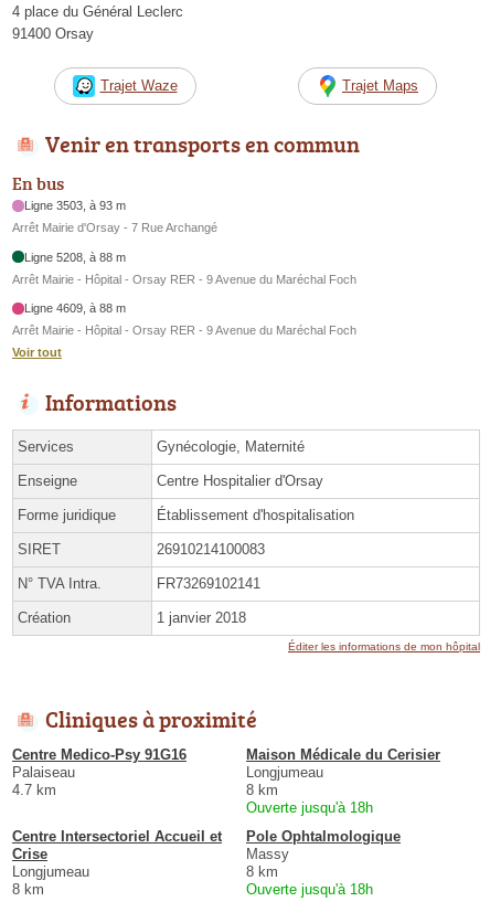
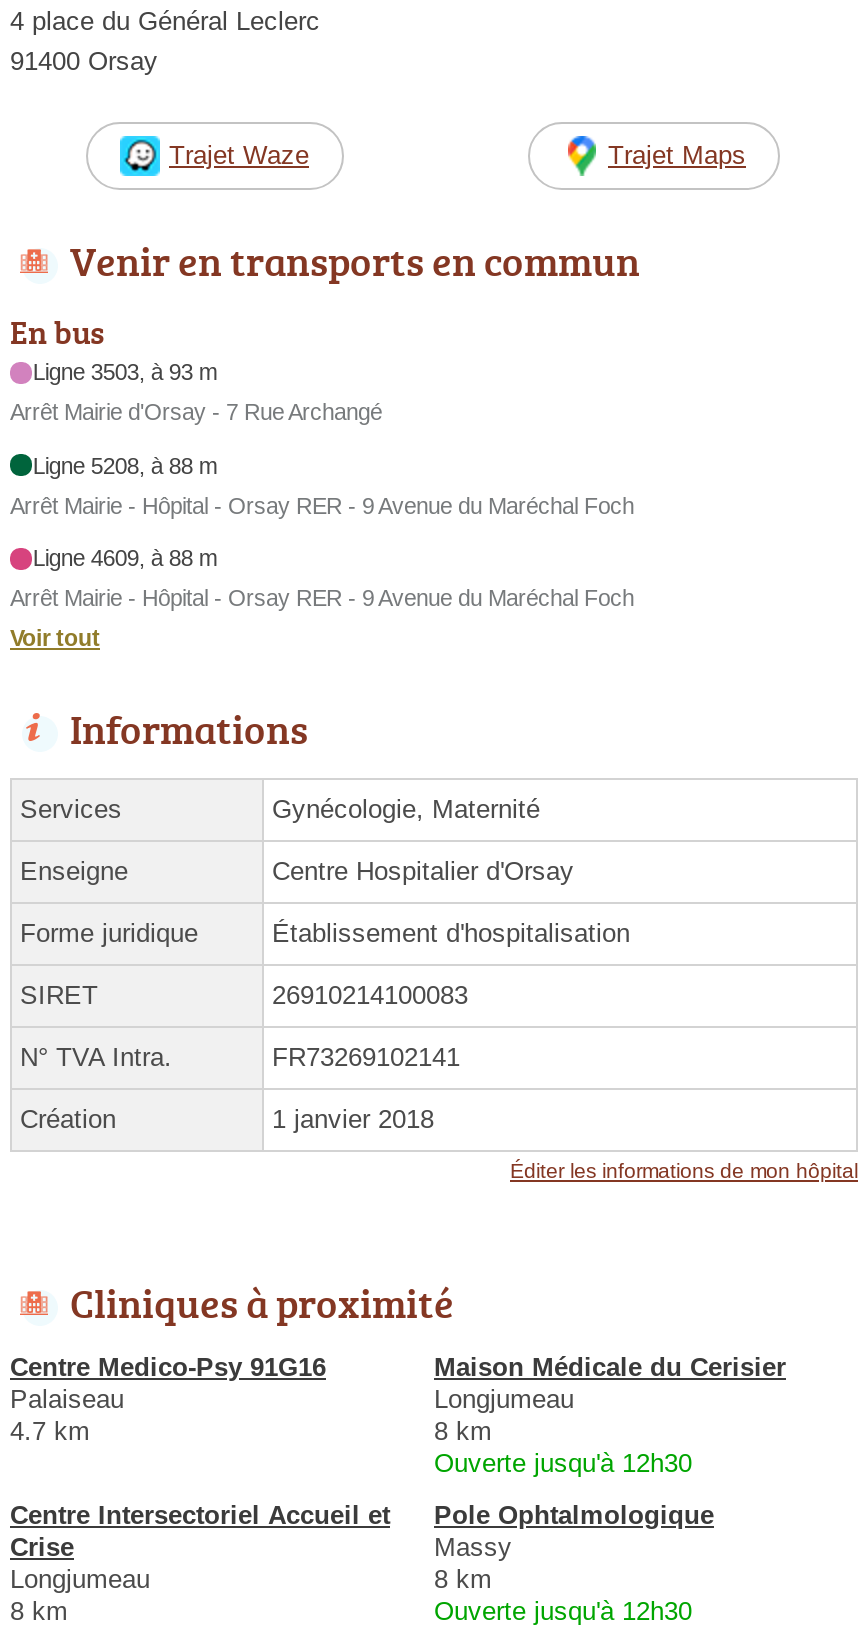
[246,800,373,816] Ouverte jusqu'à 18h -> [434,1448,692,1478] Ouverte jusqu'à 12h30
[246,881,373,898] Ouverte jusqu'à 18h -> [434,1596,692,1626] Ouverte jusqu'à 12h30

